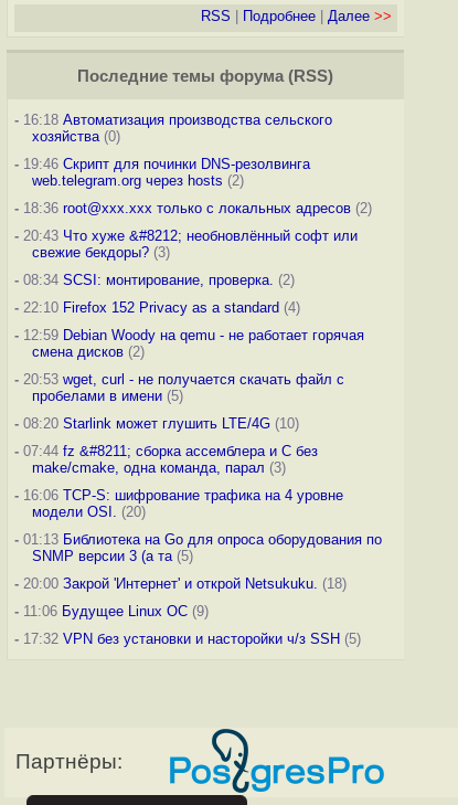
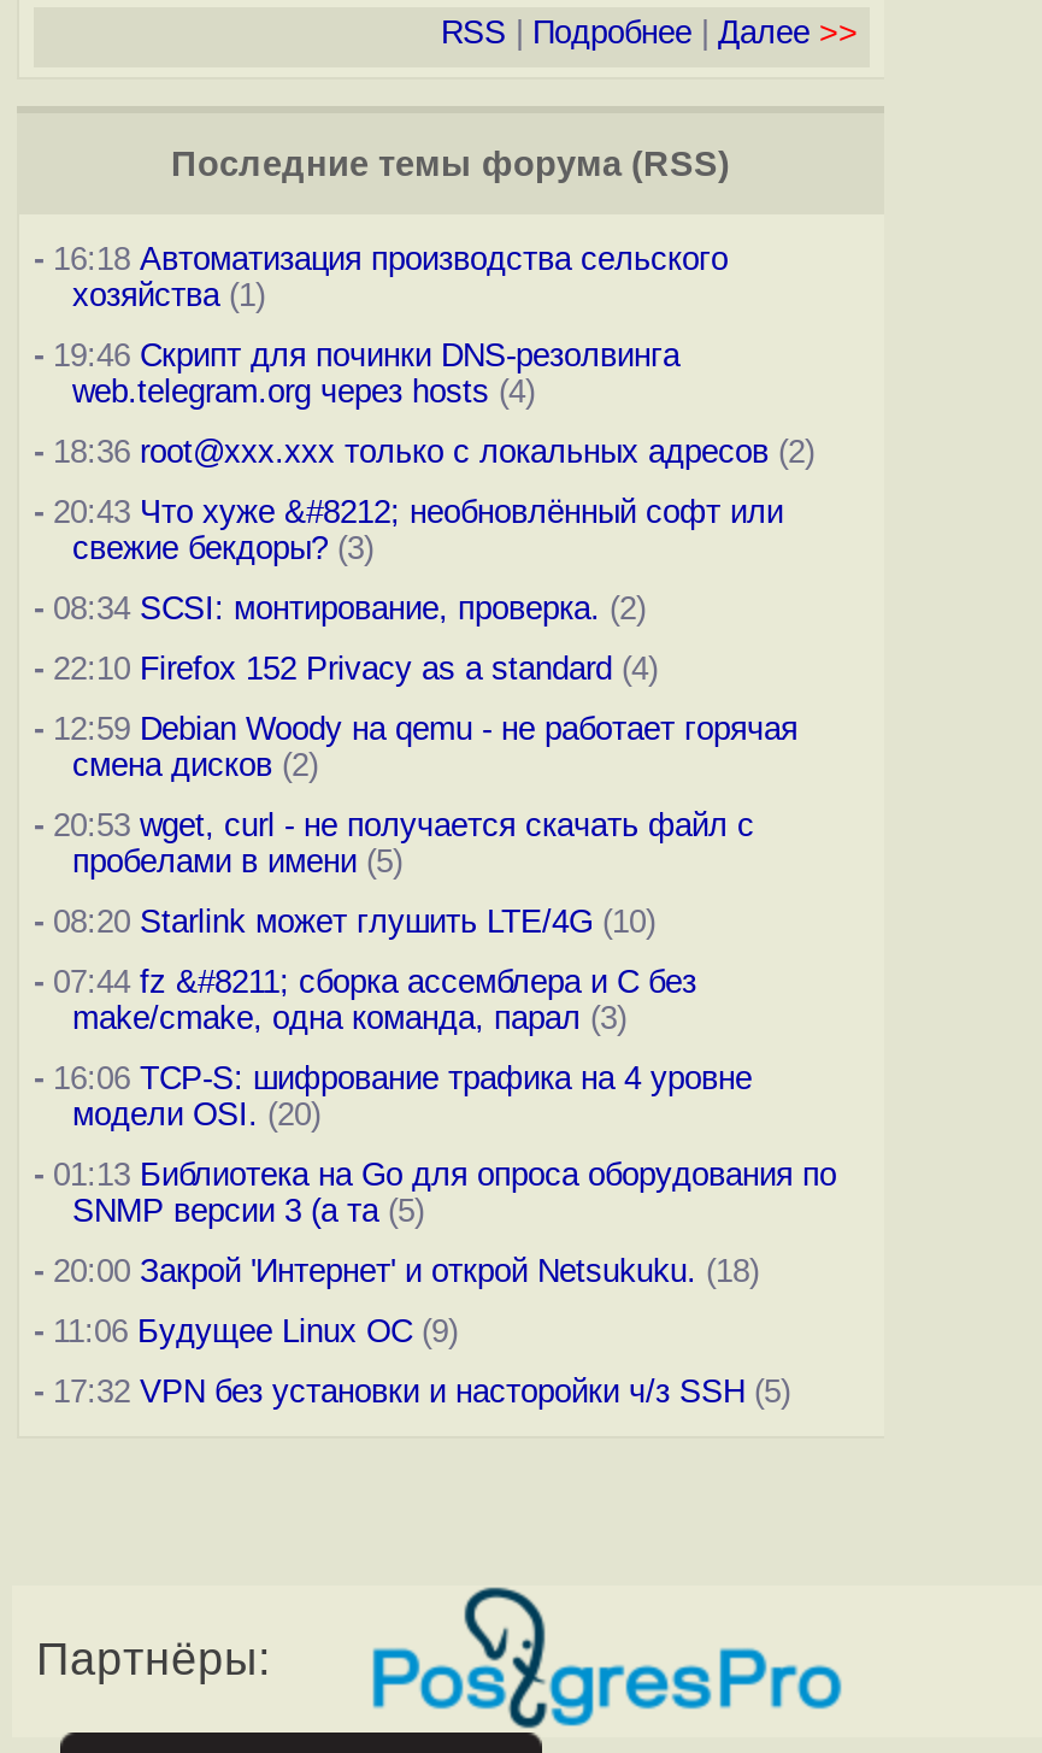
[32,128,120,145] хозяйства (0) -> [72,277,265,313] хозяйства (1)
[32,172,244,189] web.telegram.org через hosts (2) -> [72,373,535,410] web.telegram.org через hosts (4)

